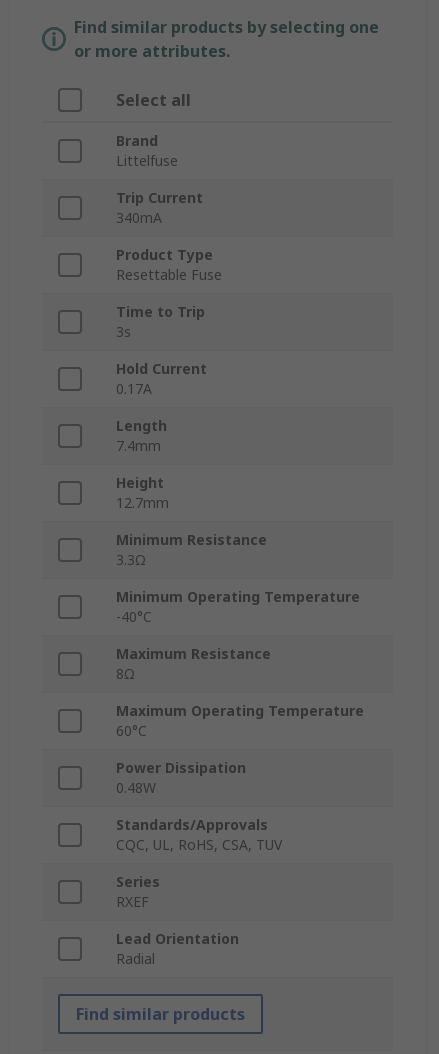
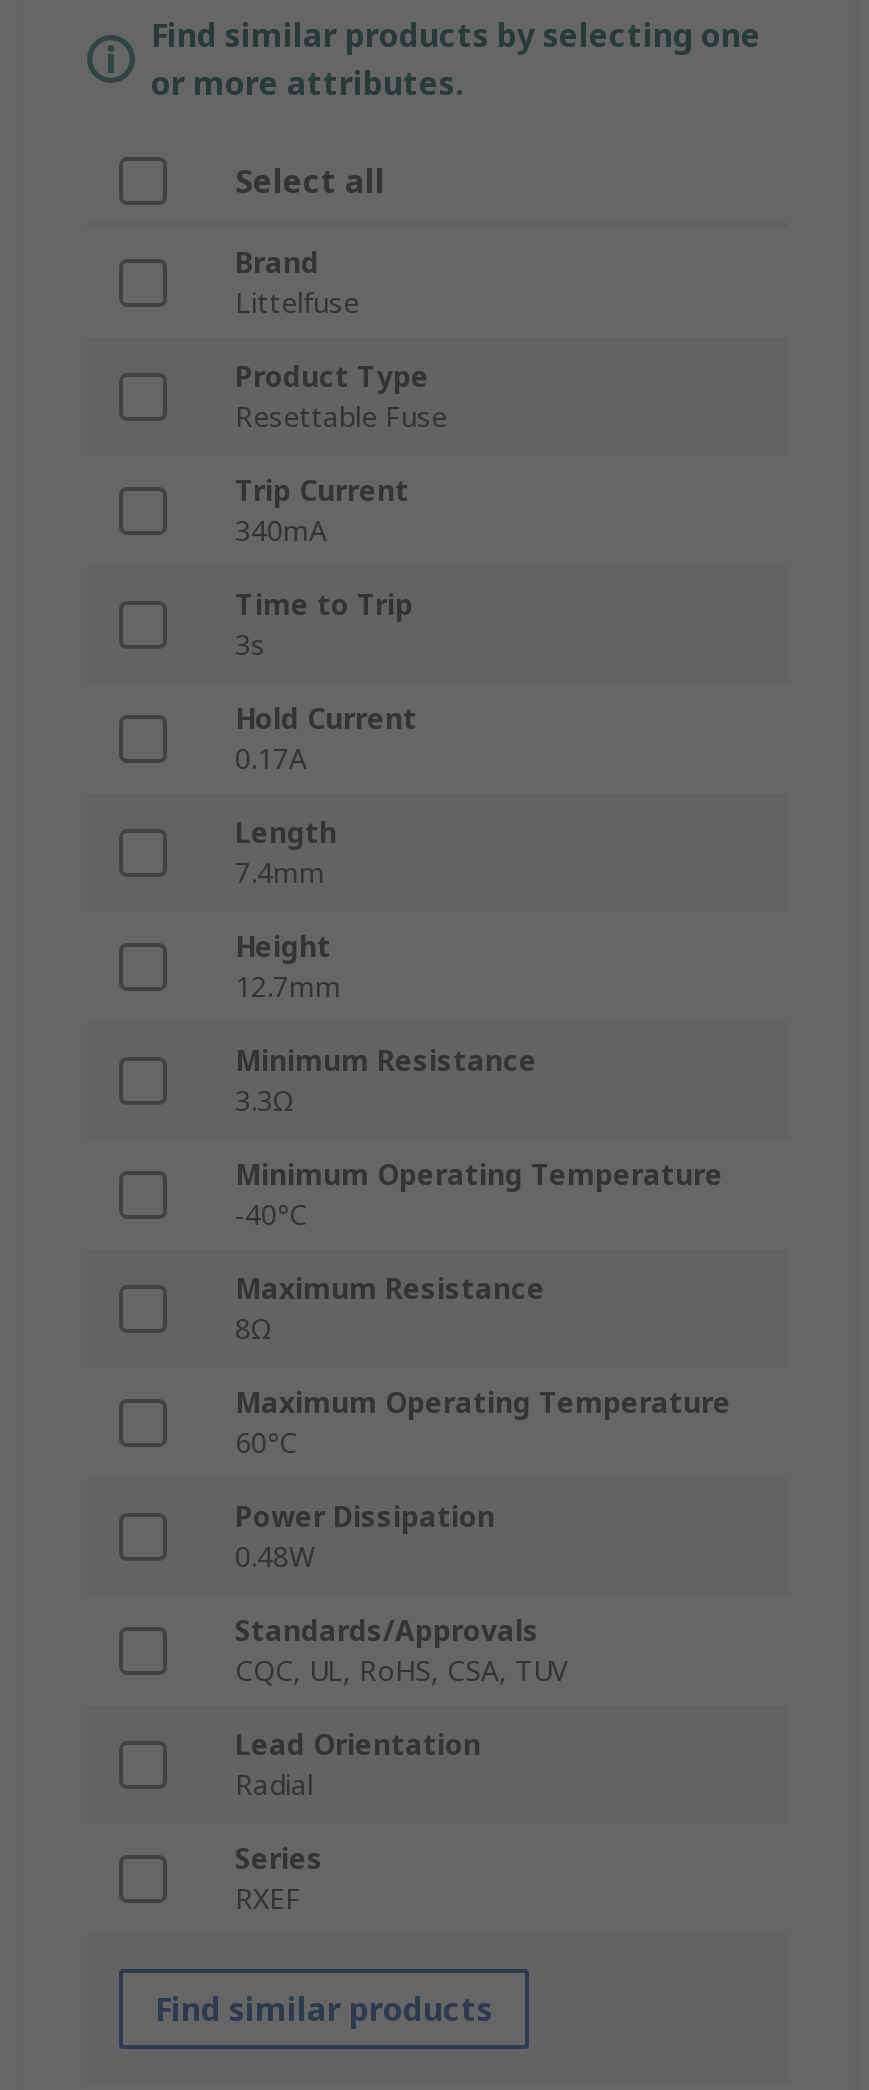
moved [116,188,203,227] -> [235,472,409,550]: Trip Current | 340mA
moved [116,245,222,284] -> [235,358,447,436]: Product Type | Resettable Fuse
moved [116,872,160,911] -> [235,1840,323,1918]: Series | RXEF
moved [116,929,239,968] -> [235,1726,481,1804]: Lead Orientation | Radial

